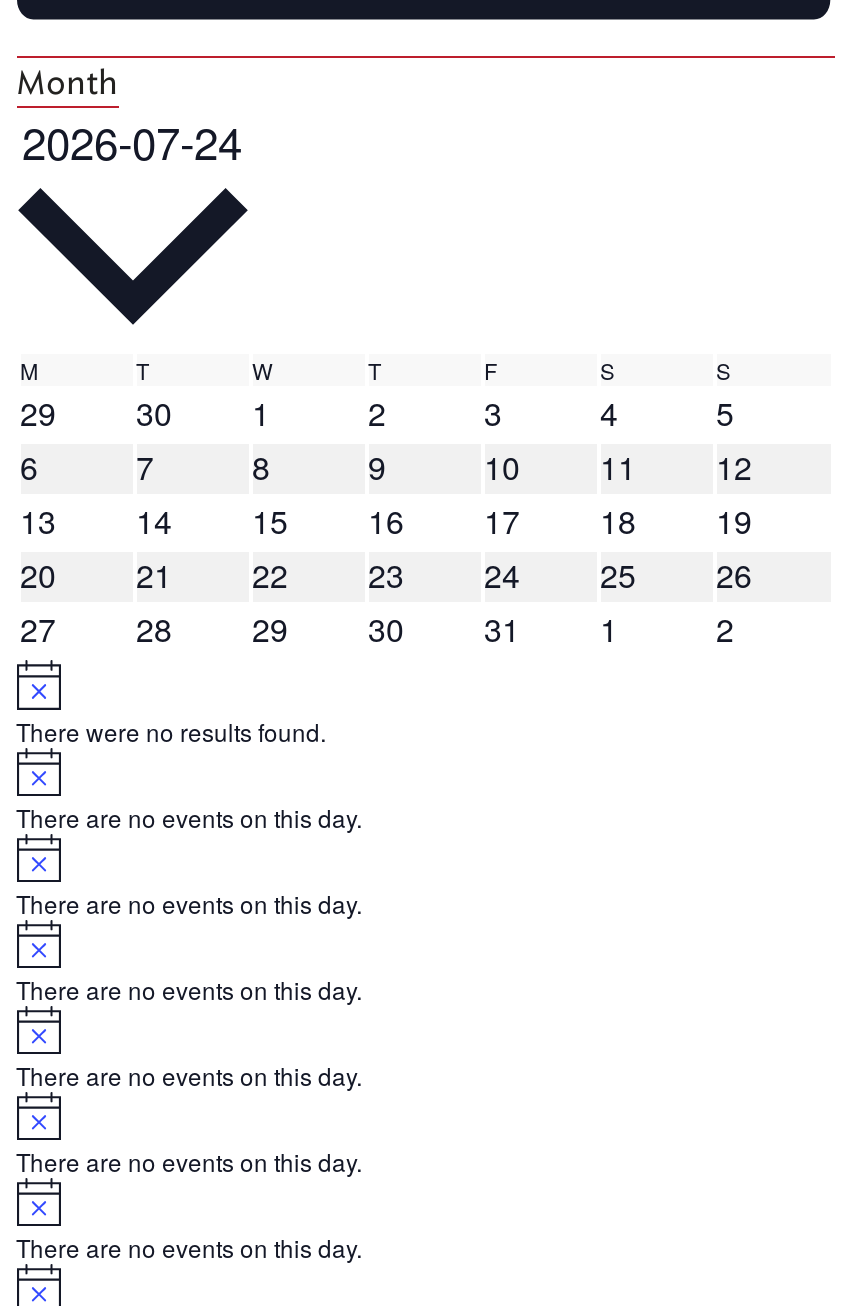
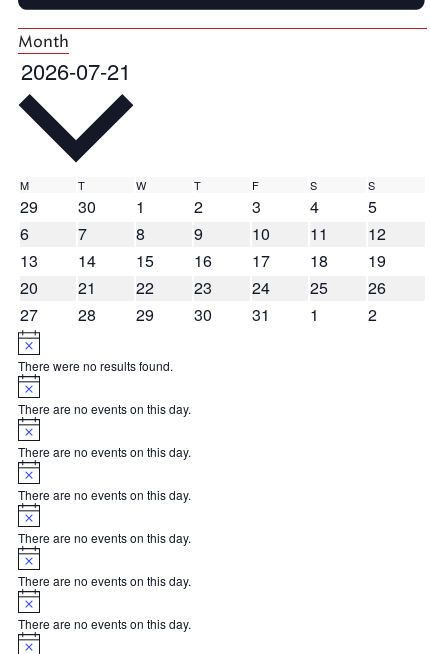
[22,111,242,173] 2026-07-24 -> [20,55,130,86] 2026-07-21

